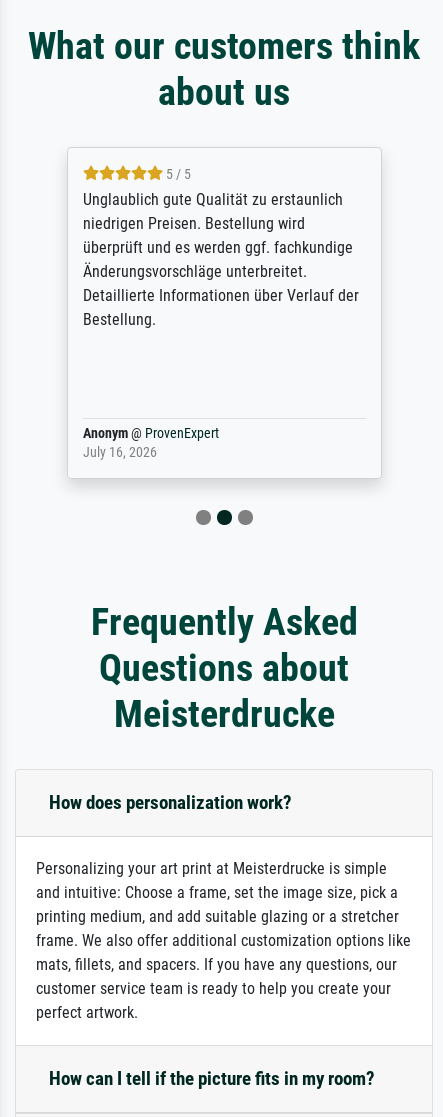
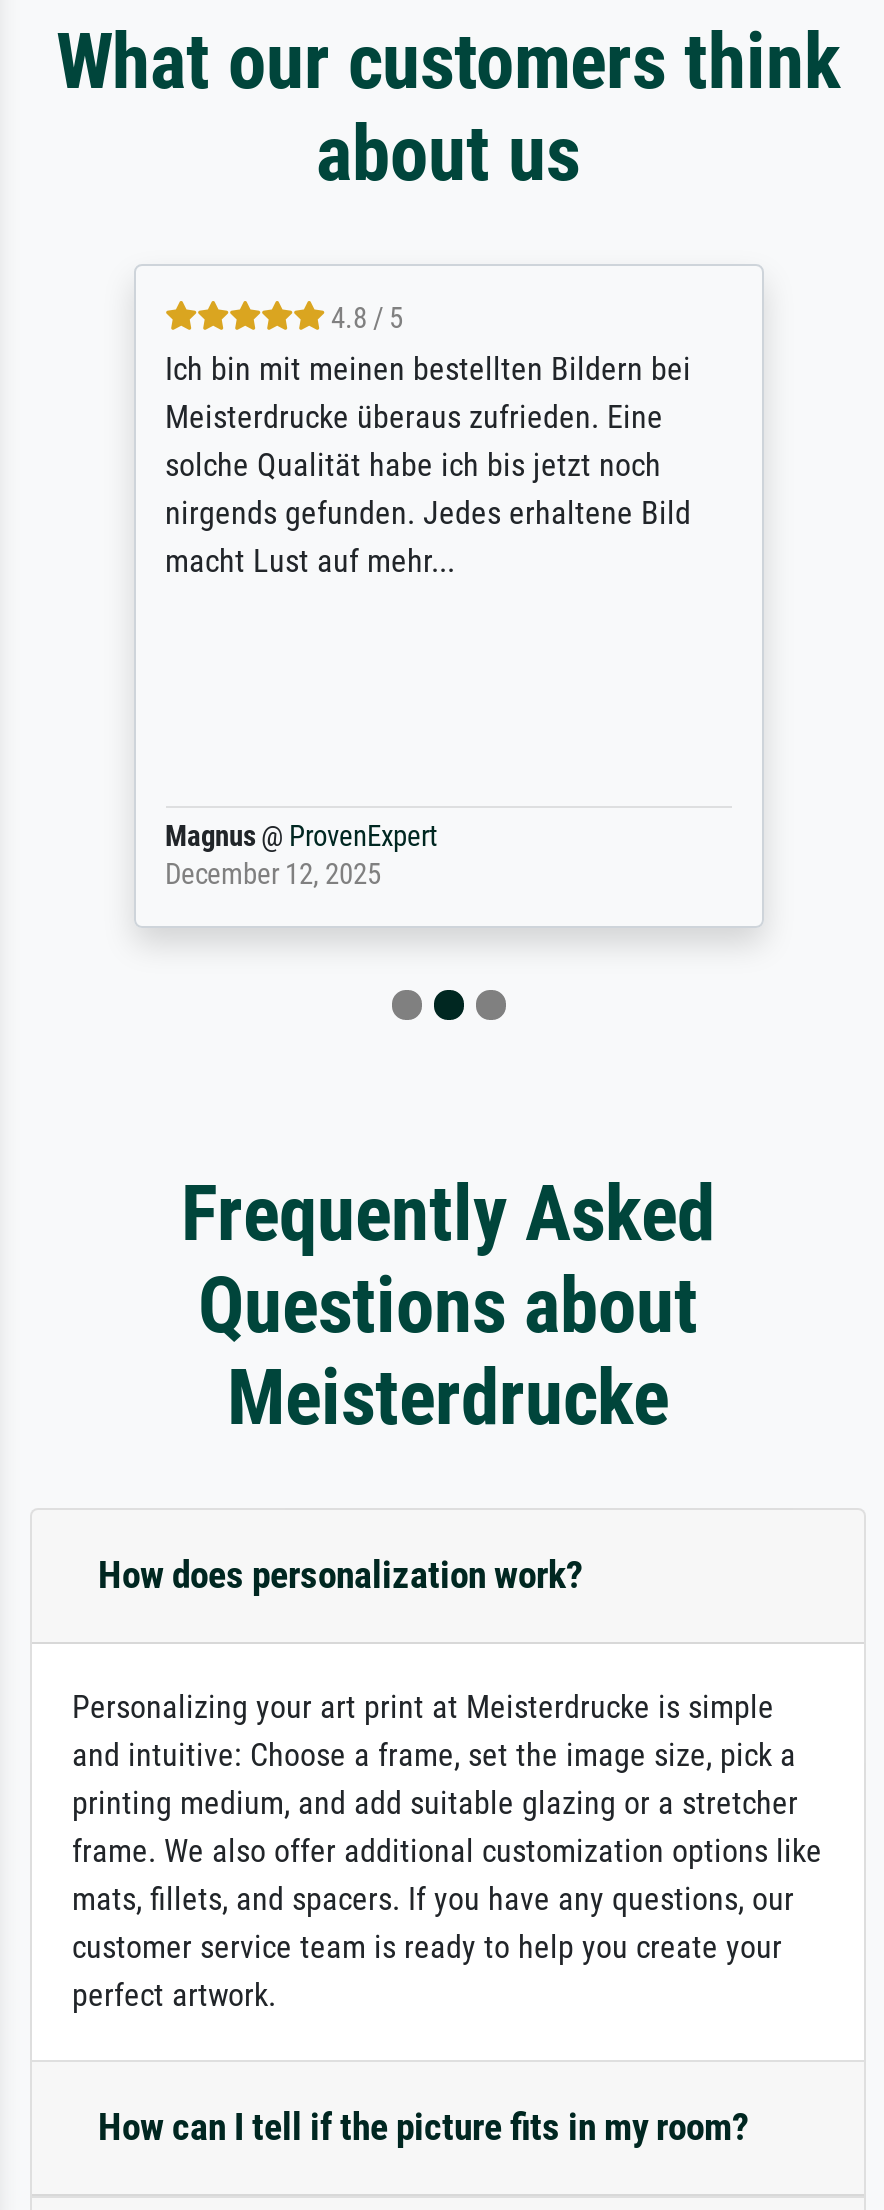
[82,166,358,329] 5 / 5 | Unglaublich gute Qualität zu erstaunlich | niedrigen Preisen. Bestellung wird | überprüft und es werden ggf. fachkundige | Änderungsvorschläge unterbreitet. | Detaillierte Informationen über Verlauf der | Bestellung. -> [165,302,691,580] 4.8 / 5 | Ich bin mit meinen bestellten Bildern bei | Meisterdrucke überaus zufrieden. Eine | solche Qualität habe ich bis jetzt noch | nirgends gefunden. Jedes erhaltene Bild | macht Lust auf mehr...
[82,425,218,461] Anonym @ ProvenExpert | July 16, 2026 -> [165,820,437,892] Magnus @ ProvenExpert | December 12, 2025

